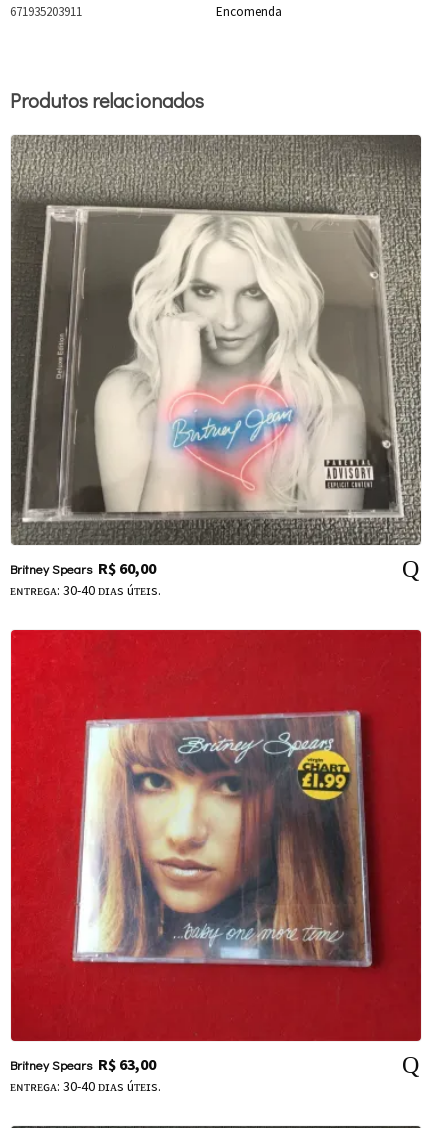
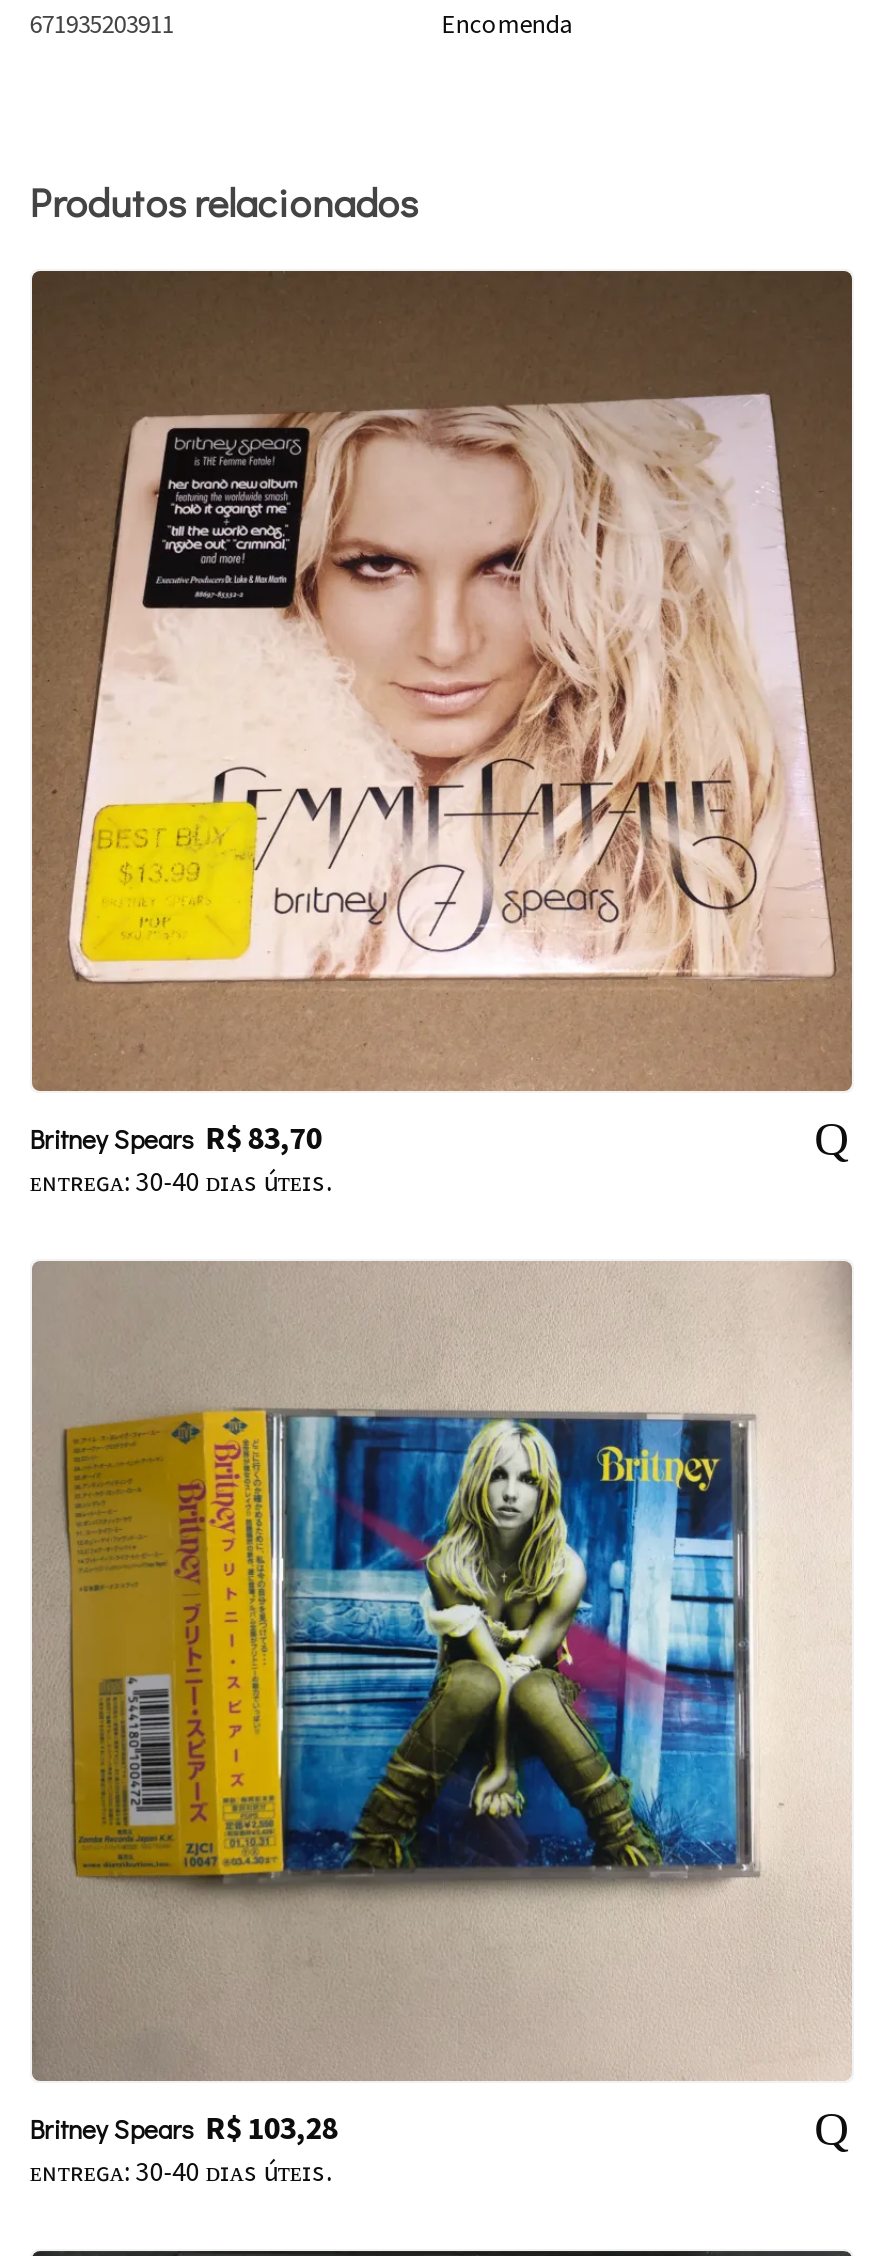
[10,135,421,578] [image] | Britney Spears R$60,00 -> [30,270,852,1157] [image] | Britney Spears R$83,70
[10,629,422,1073] [image] | Britney Spears R$63,00 -> [30,1260,852,2147] [image] | Britney Spears R$103,28

